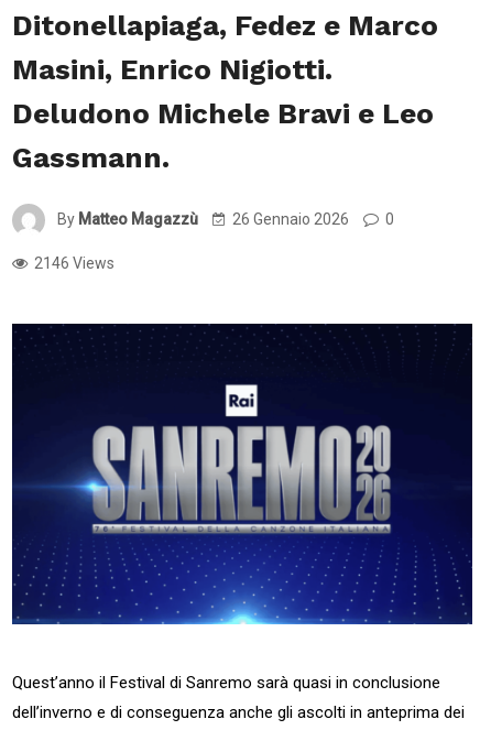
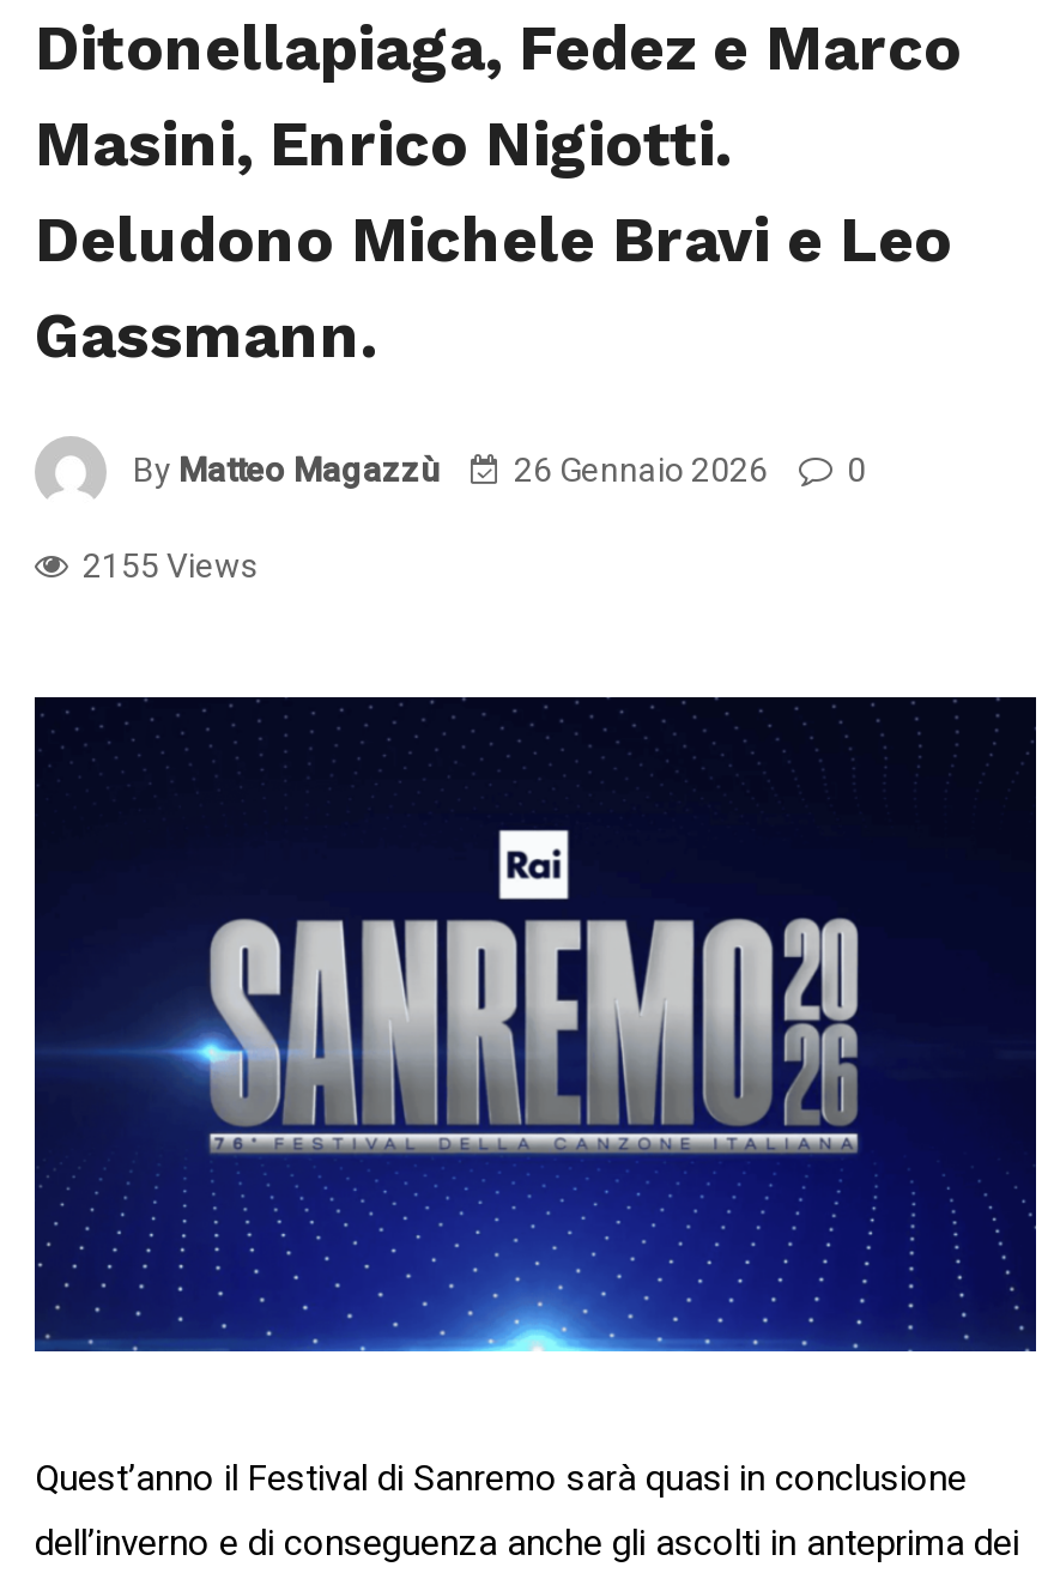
[31,254,114,272] 2146 Views -> [75,546,258,585] 2155 Views

